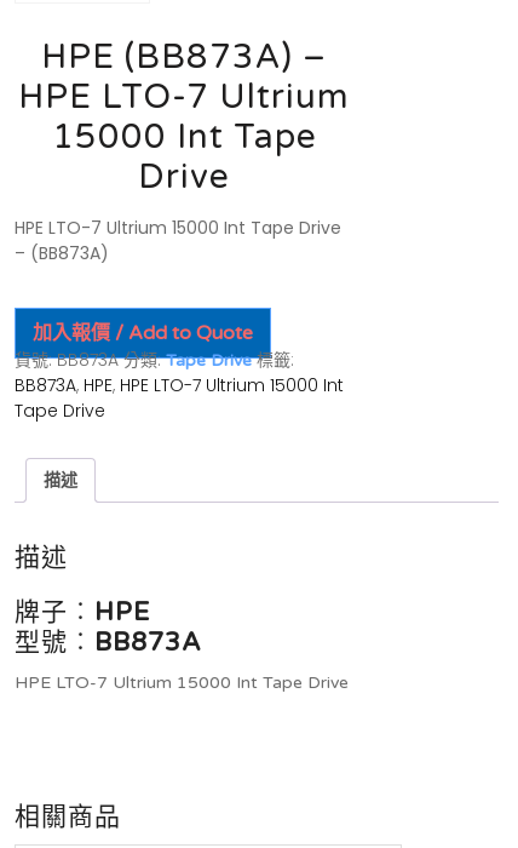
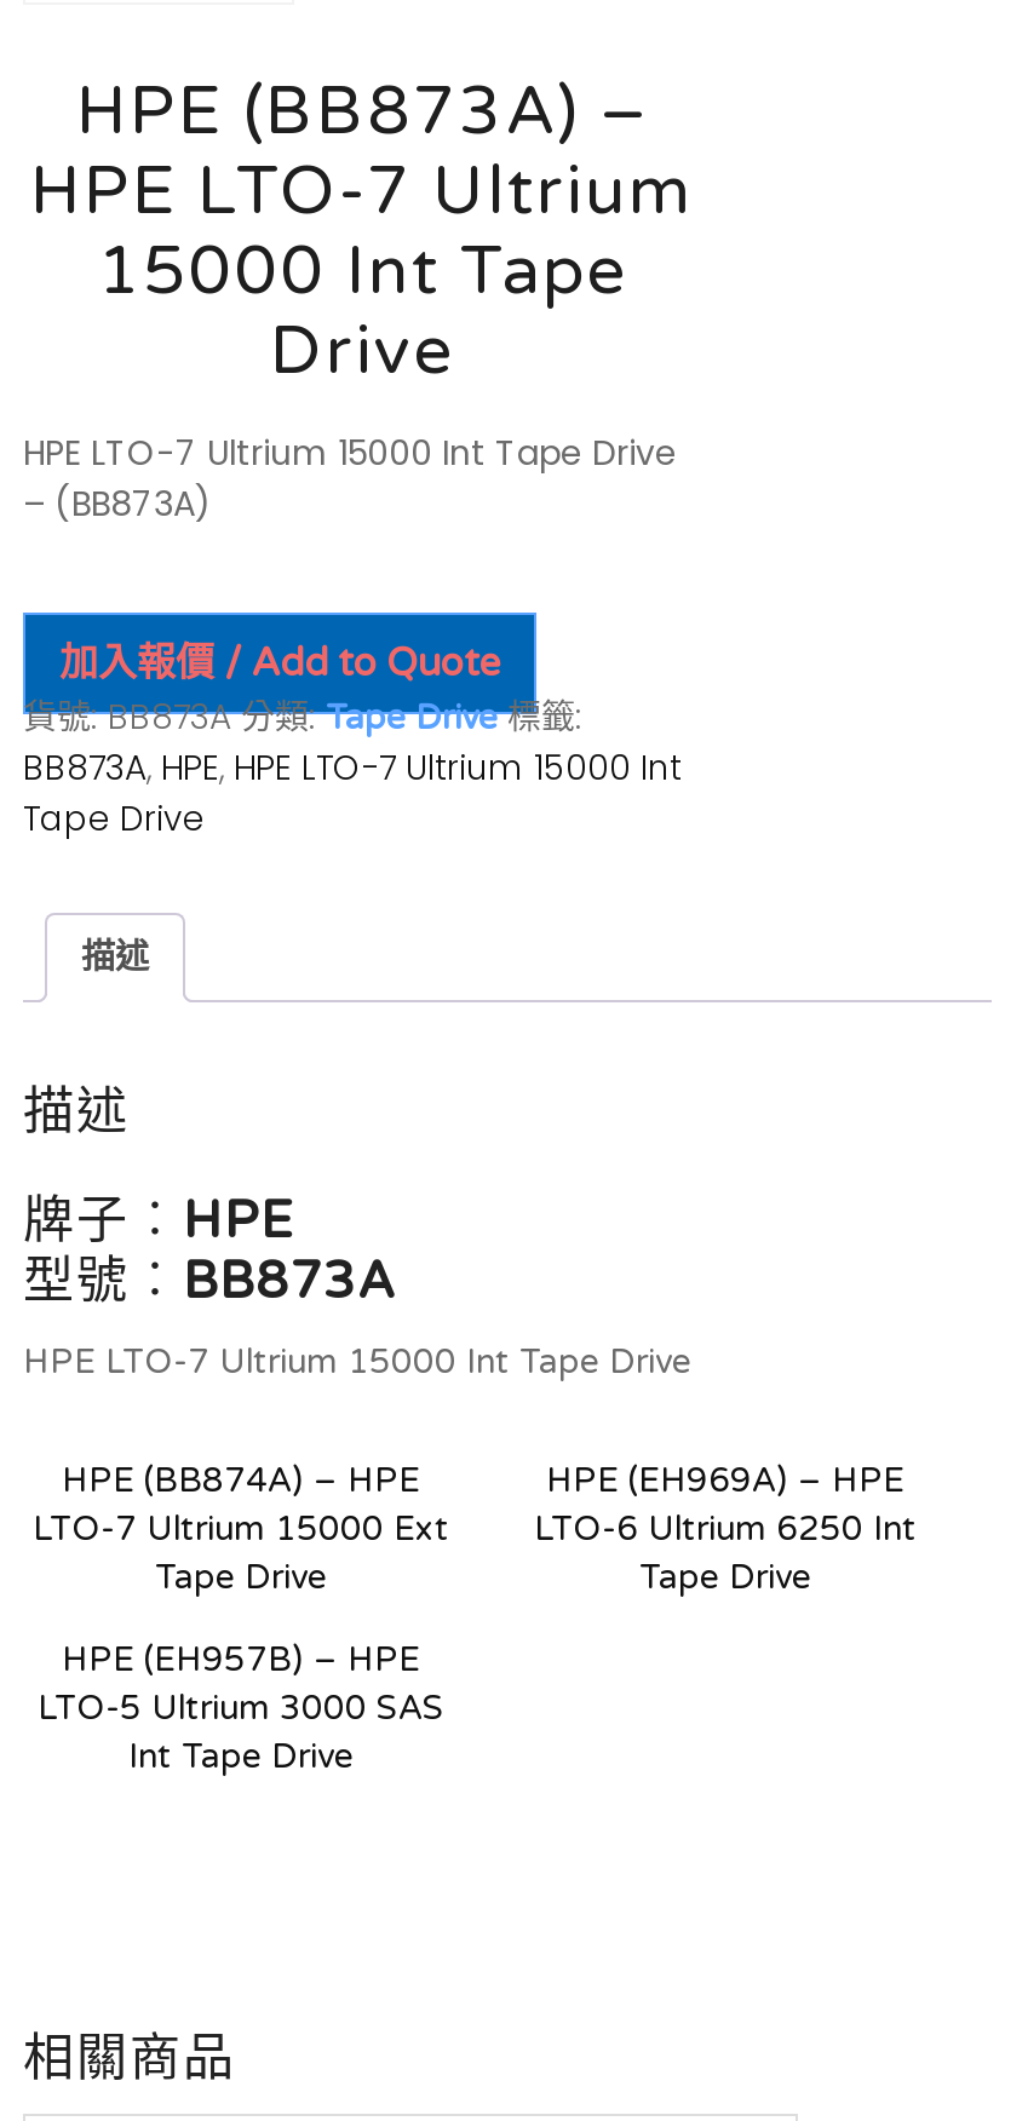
none -> [33,1459,449,1597] HPE (BB874A) – HPE | LTO-7 Ultrium 15000 Ext | Tape Drive
none -> [38,1459,917,1776] HPE (EH969A) – HPE | LTO-6 Ultrium 6250 Int | Tape Drive | HPE (EH957B) – HPE | LTO-5 Ultrium 3000 SAS | Int Tape Drive

